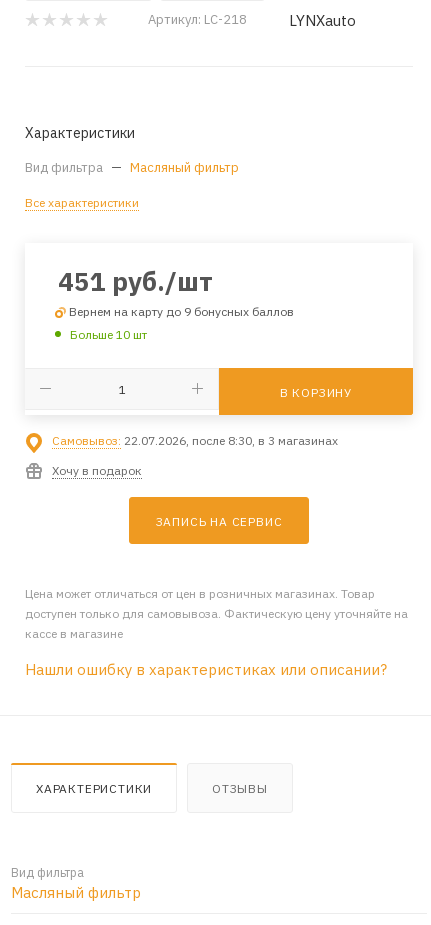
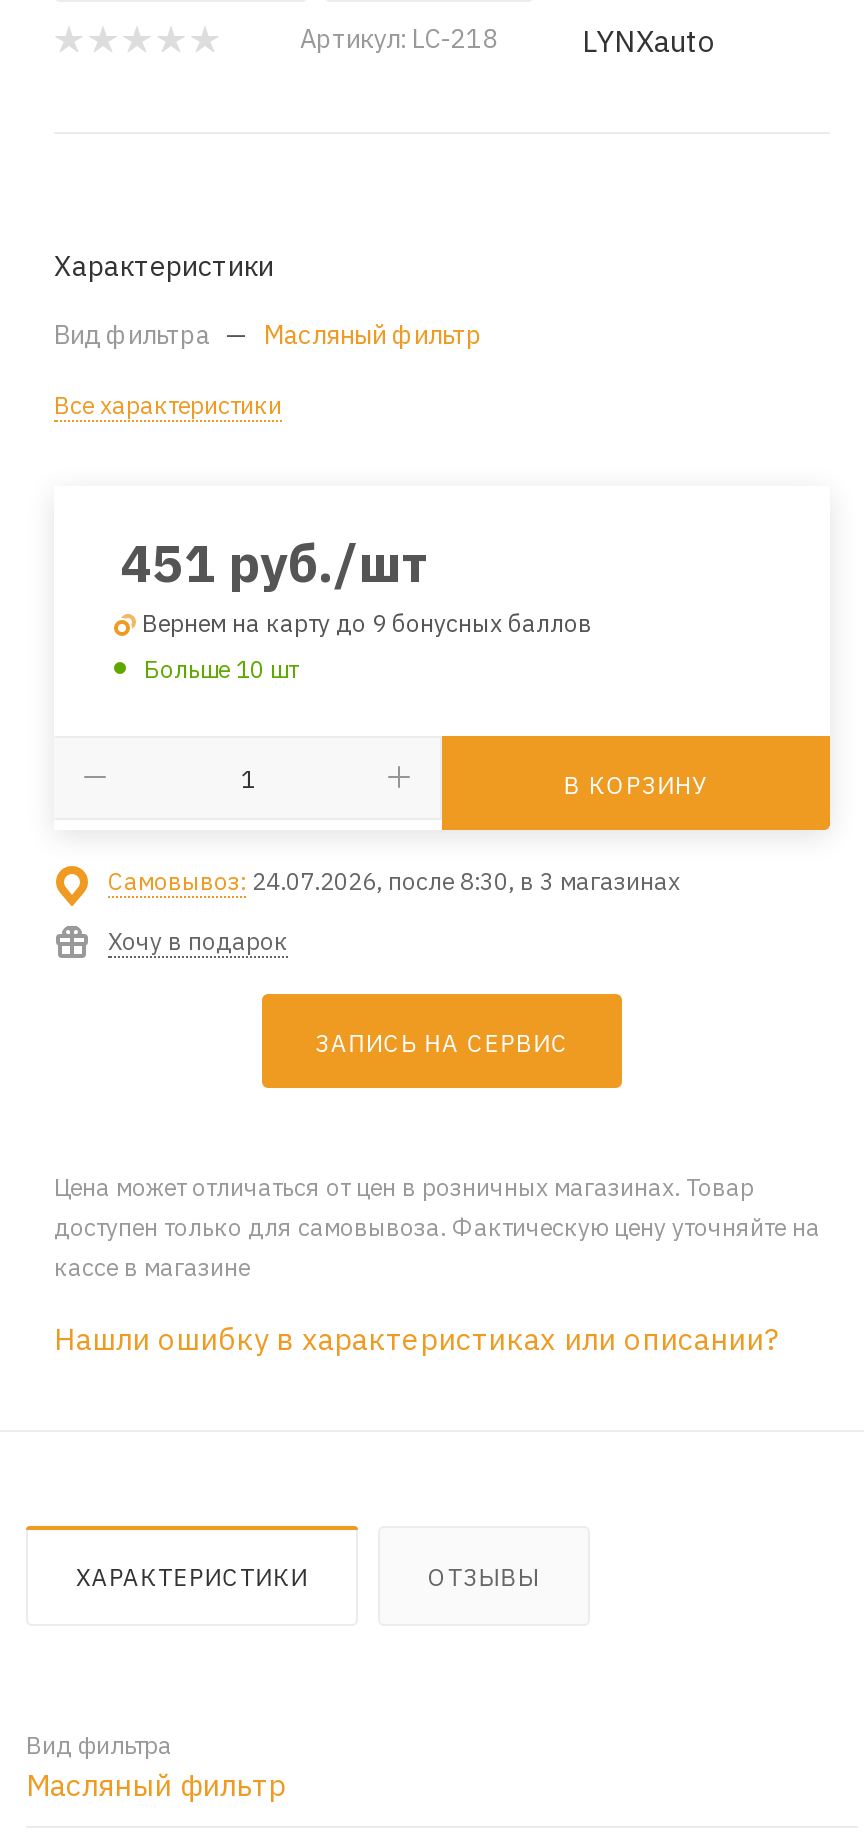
[52,433,338,448] Самовывоз: 22.07.2026, после 8:30, в 3 магазинах -> [108,865,680,895] Самовывоз: 24.07.2026, после 8:30, в 3 магазинах

